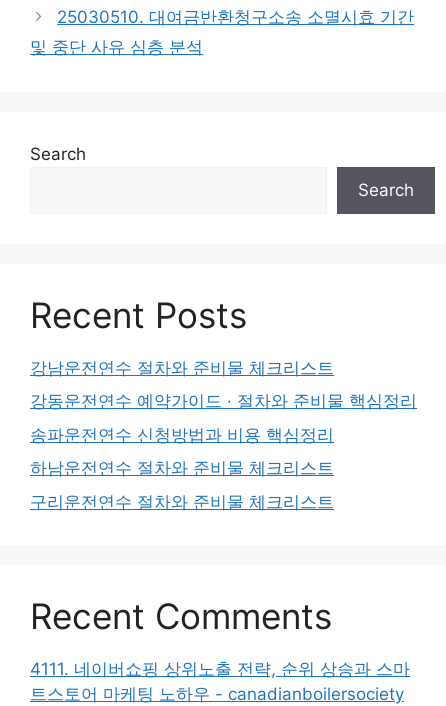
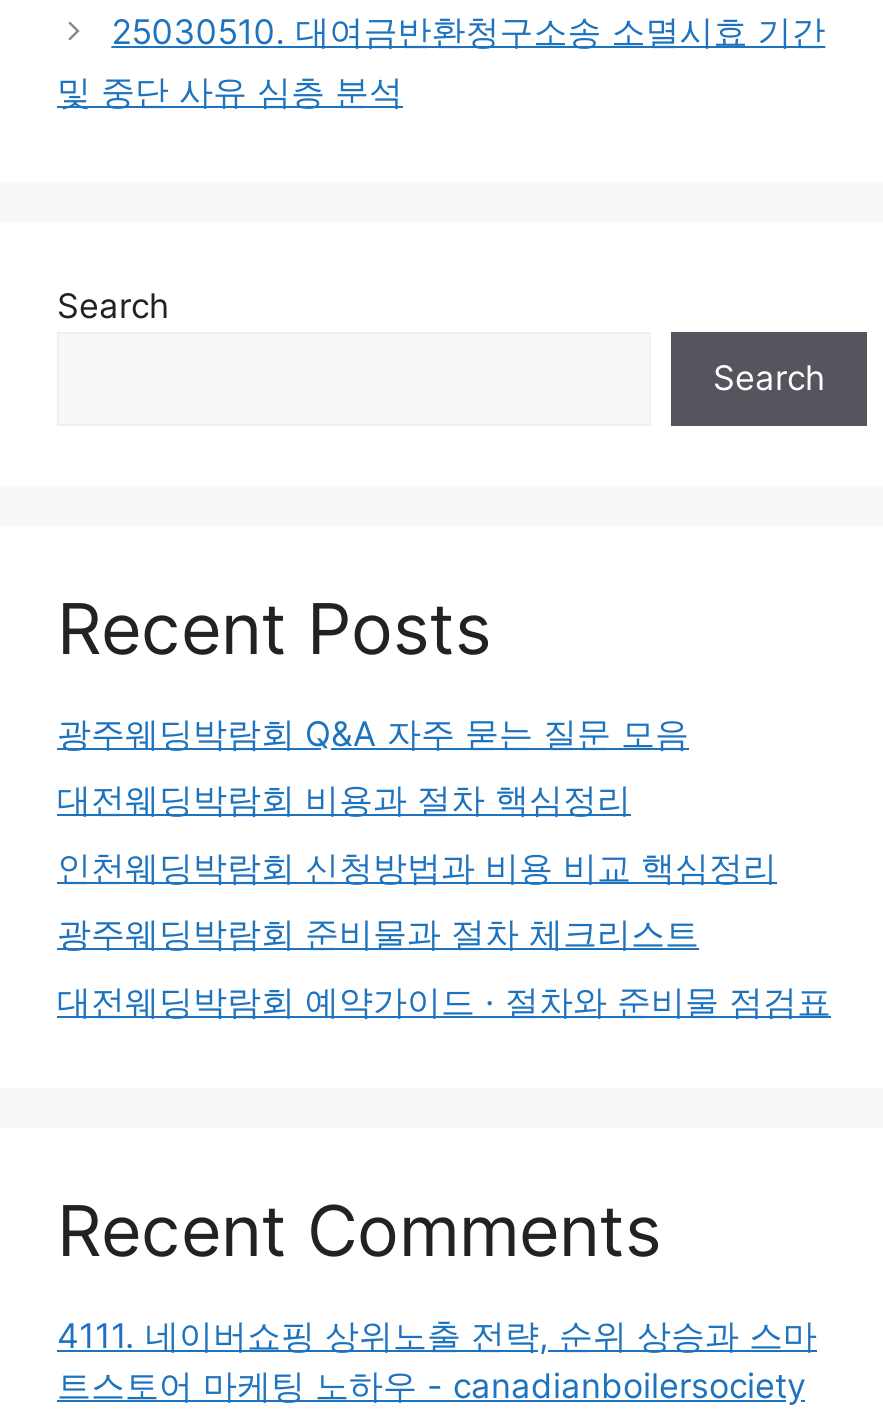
[30,357,334,377] 강남운전연수 절차와 준비물 체크리스트 -> [57,713,689,753] 광주웨딩박람회 Q&A 자주 묻는 질문 모음
[30,391,417,411] 강동운전연수 예약가이드 · 절차와 준비물 핵심정리 -> [57,780,631,820] 대전웨딩박람회 비용과 절차 핵심정리
[30,424,334,444] 송파운전연수 신청방법과 비용 핵심정리 -> [57,847,777,887] 인천웨딩박람회 신청방법과 비용 비교 핵심정리
[30,458,334,478] 하남운전연수 절차와 준비물 체크리스트 -> [57,914,699,954] 광주웨딩박람회 준비물과 절차 체크리스트
[30,491,334,511] 구리운전연수 절차와 준비물 체크리스트 -> [57,981,831,1021] 대전웨딩박람회 예약가이드 · 절차와 준비물 점검표

